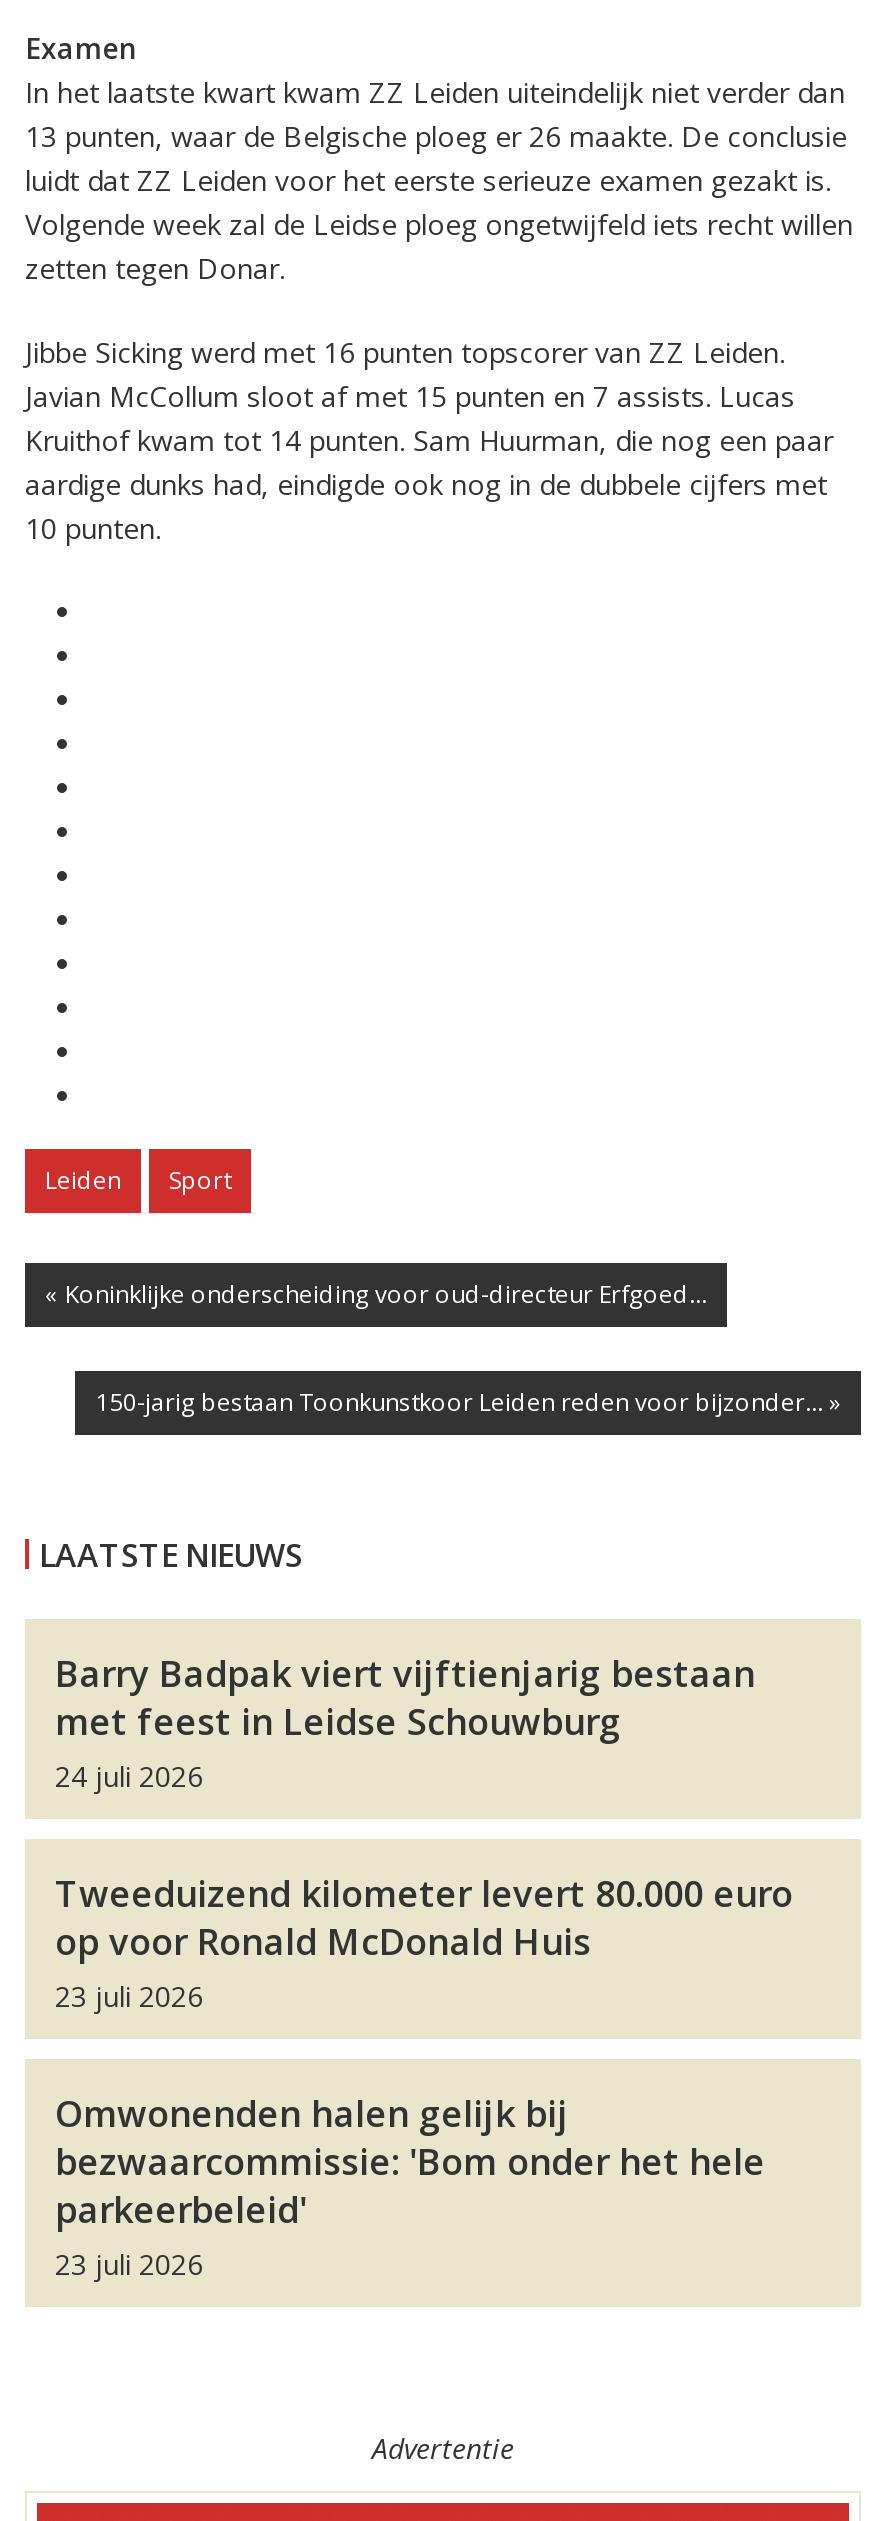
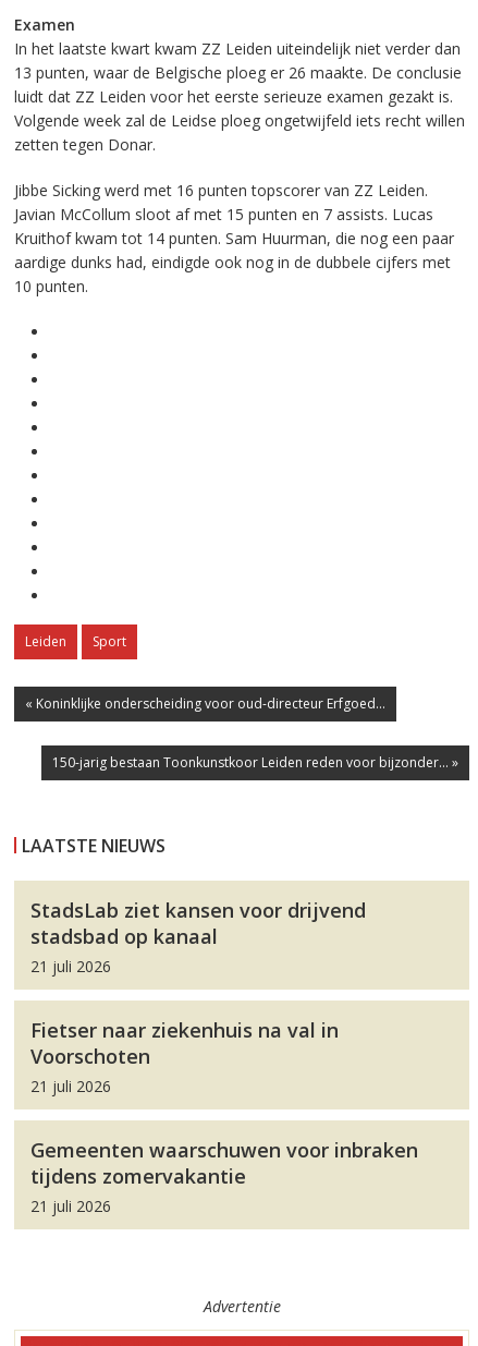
[55,1649,755,1795] Barry Badpak viert vijftienjarig bestaan | met feest in Leidse Schouwburg | 24 juli 2026 -> [30,897,366,977] StadsLab ziet kansen voor drijvend | stadsbad op kanaal | 21 juli 2026
[55,1869,793,2015] Tweeduizend kilometer levert 80.000 euro | op voor Ronald McDonald Huis | 23 juli 2026 -> [30,1017,339,1096] Fietser naar ziekenhuis na val in | Voorschoten | 21 juli 2026
[55,2089,765,2283] Omwonenden halen gelijk bij | bezwaarcommissie: 'Bom onder het hele | parkeerbeleid' | 23 juli 2026 -> [30,1137,418,1216] Gemeenten waarschuwen voor inbraken | tijdens zomervakantie | 21 juli 2026

